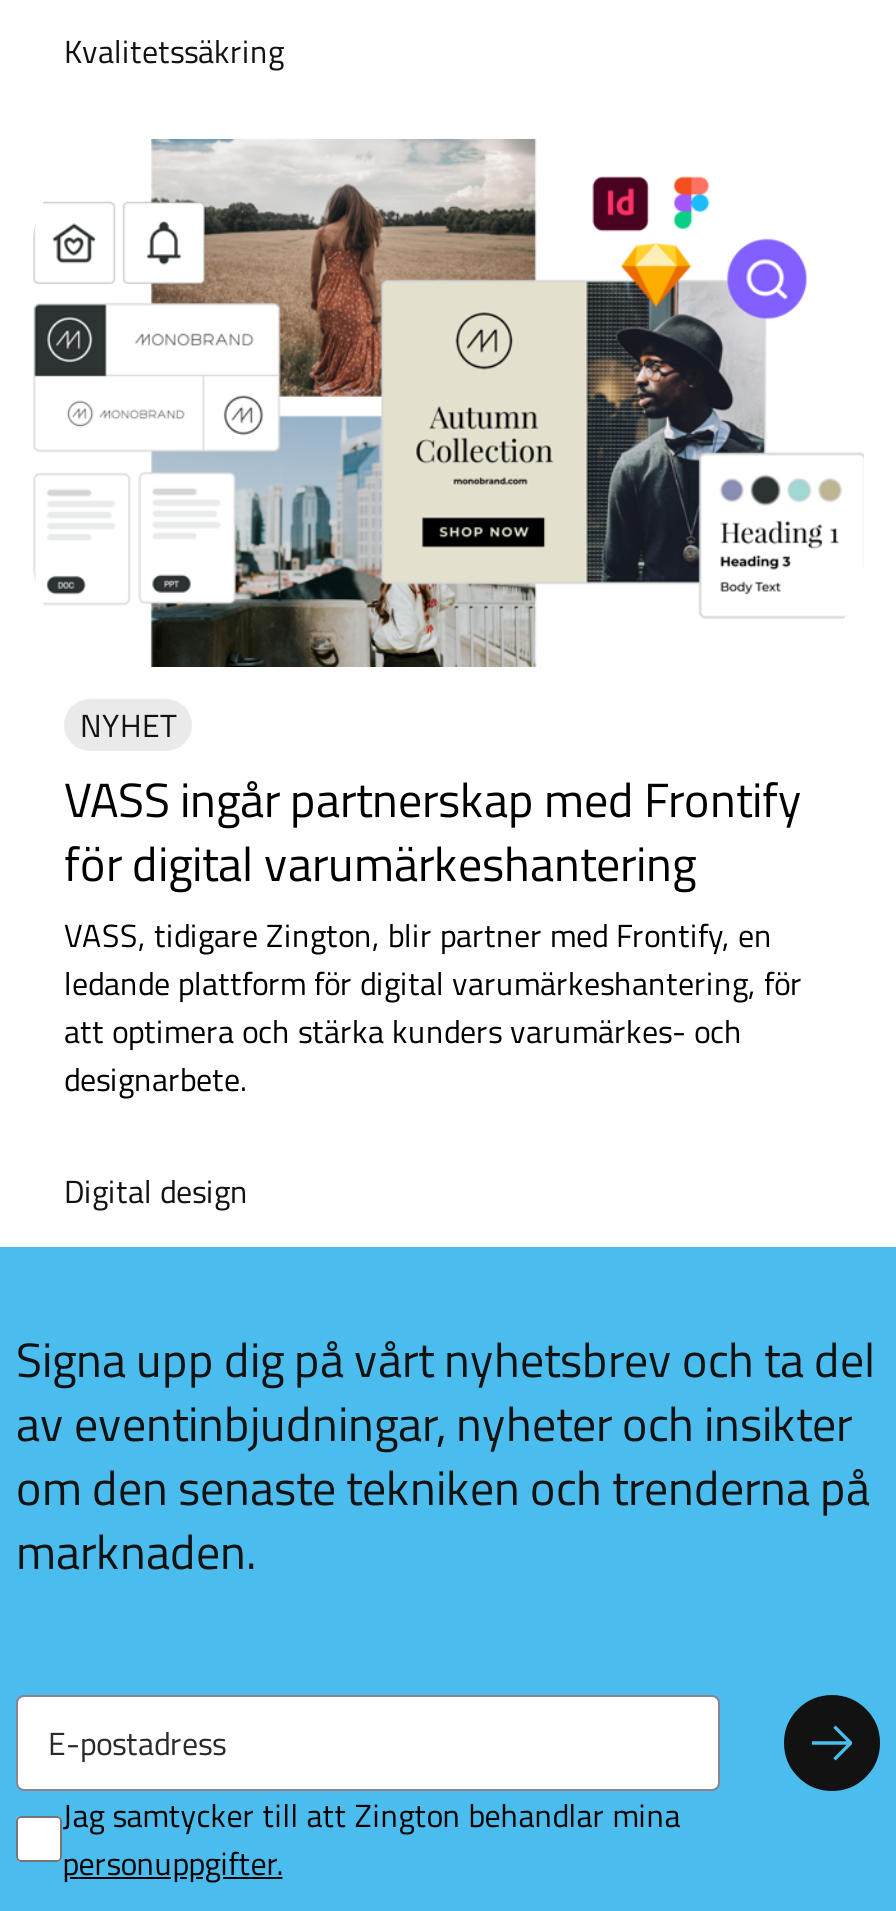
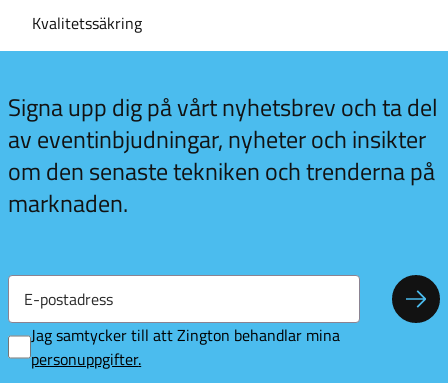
[32,138,842,1215] [image] | NYHET | VASS ingår partnerskap med Frontify | för digital varumärkeshantering | VASS, tidigare Zington, blir partner med Frontify, en | ledande plattform för digital varumärkeshantering, för | att optimera och stärka kunders varumärkes- och | designarbete. | Digital design -> none

